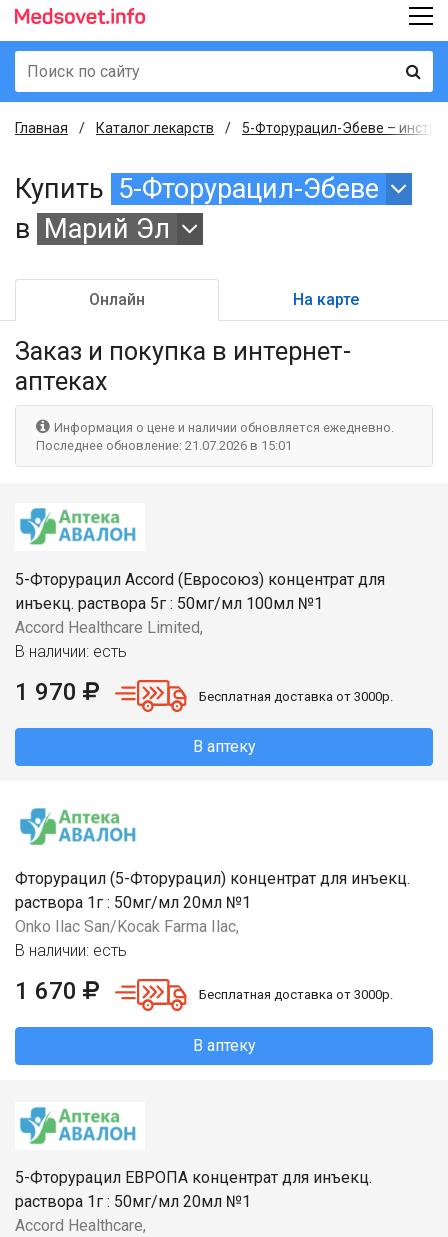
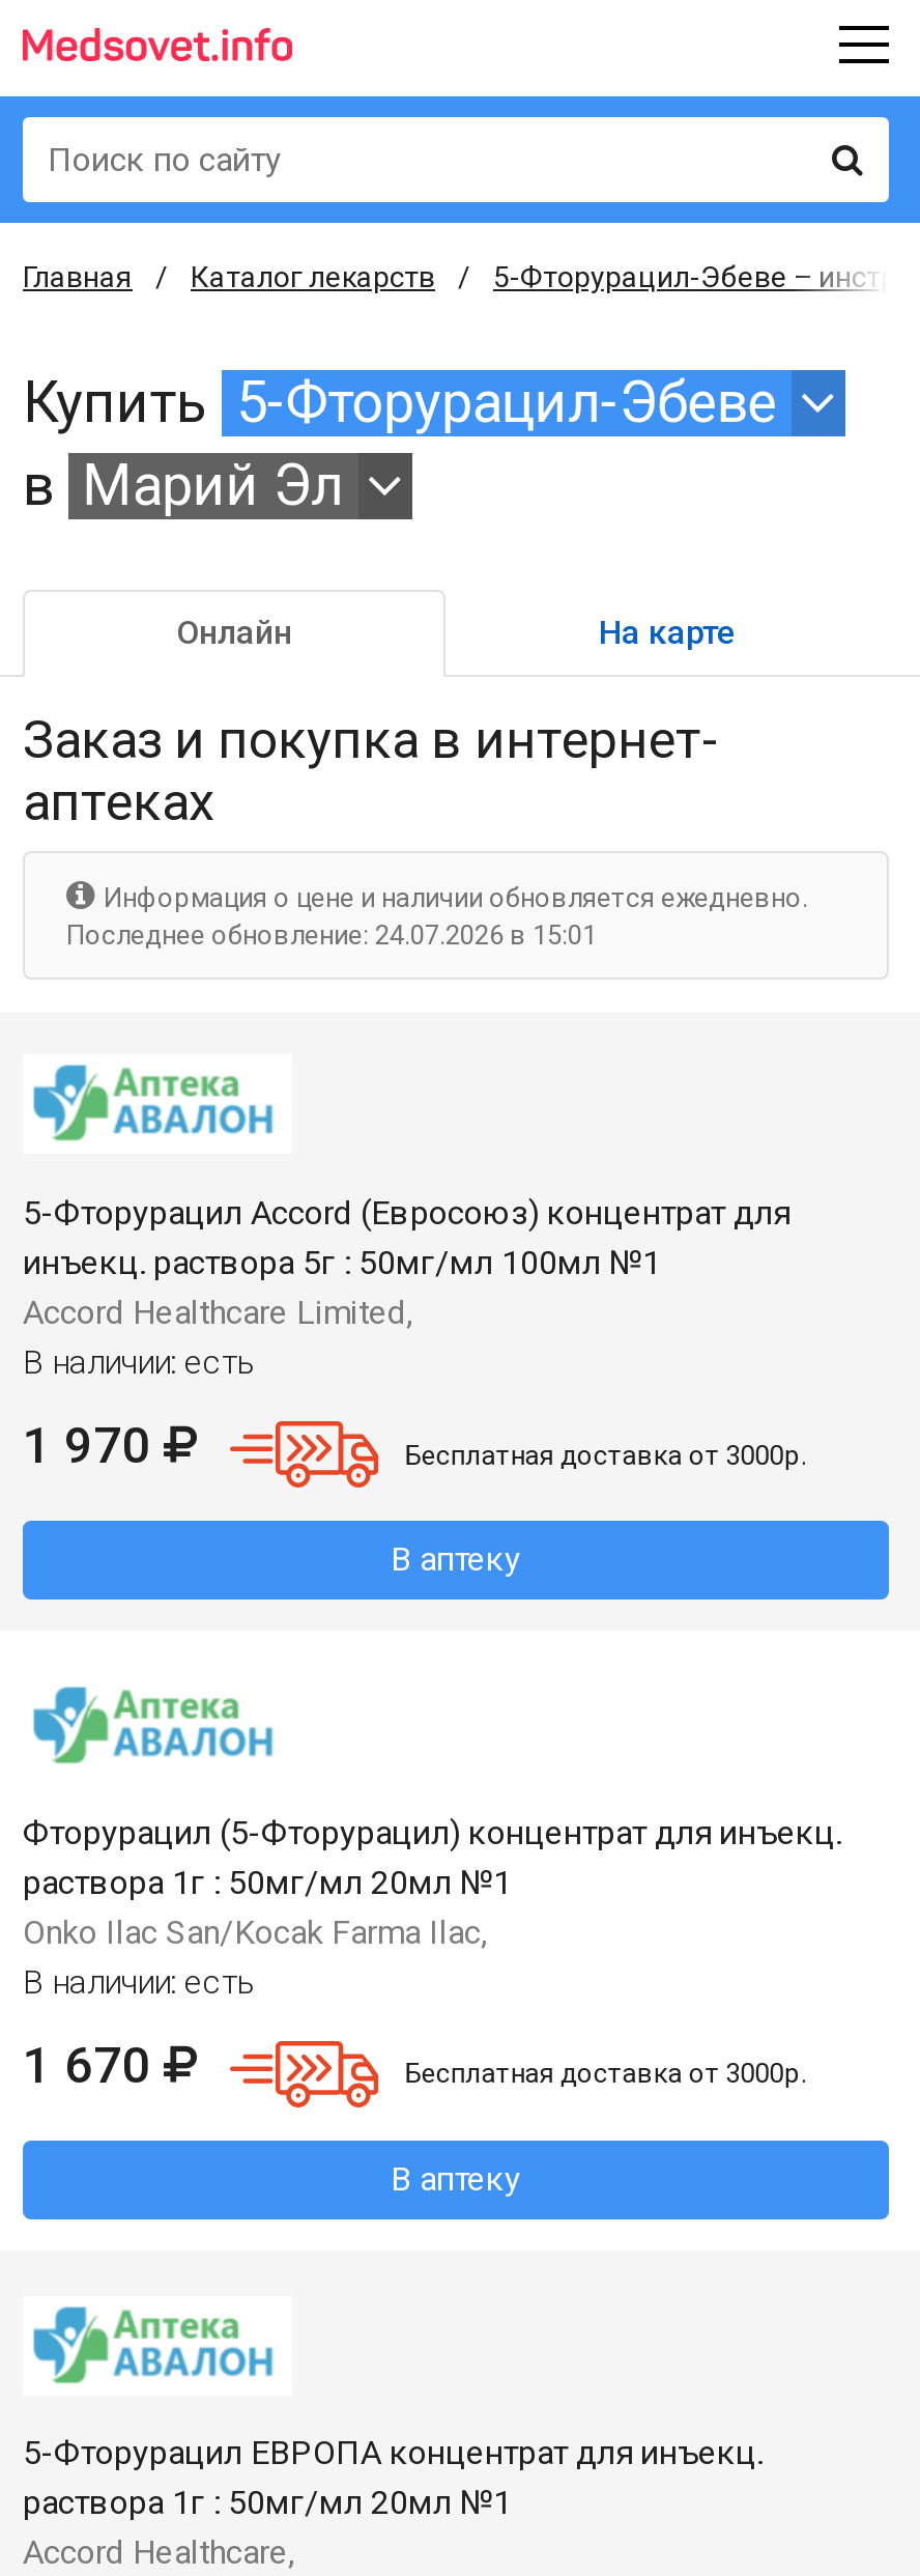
[36,438,292,453] Последнее обновление: 21.07.2026 в 15:01 -> [66,919,597,950] Последнее обновление: 24.07.2026 в 15:01

